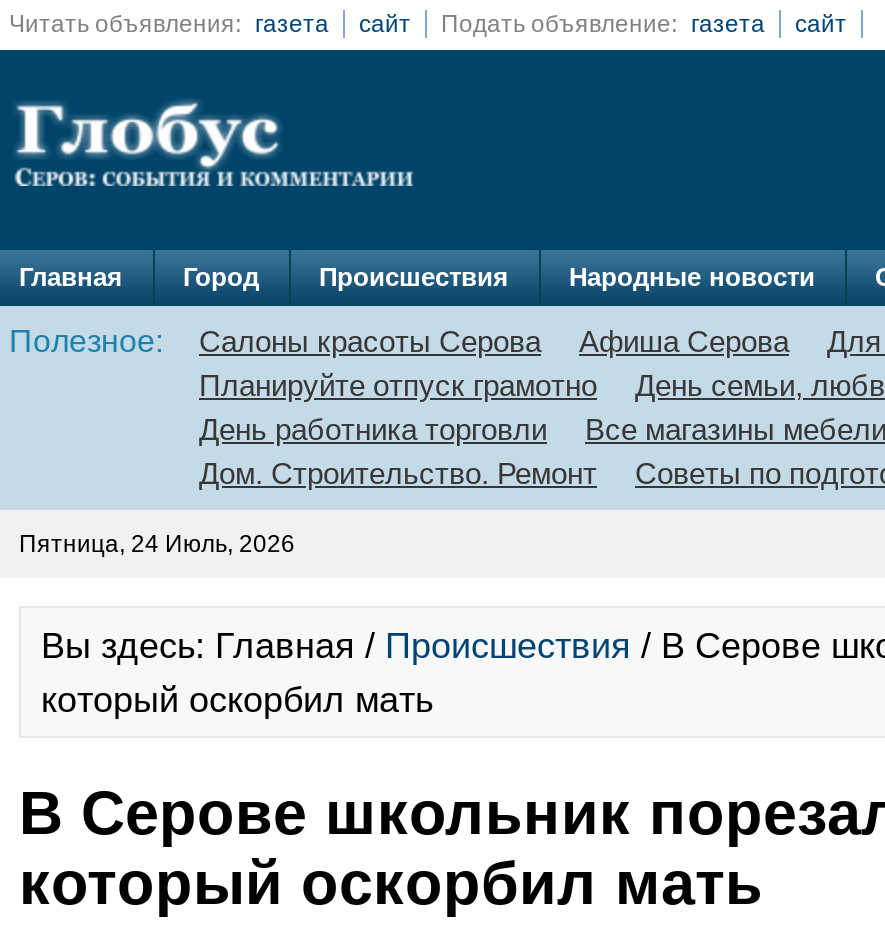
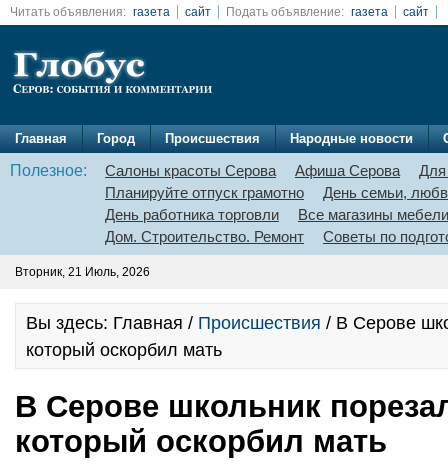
[19,530,295,558] Пятница, 24 Июль, 2026 -> [15,265,150,279] Вторник, 21 Июль, 2026

